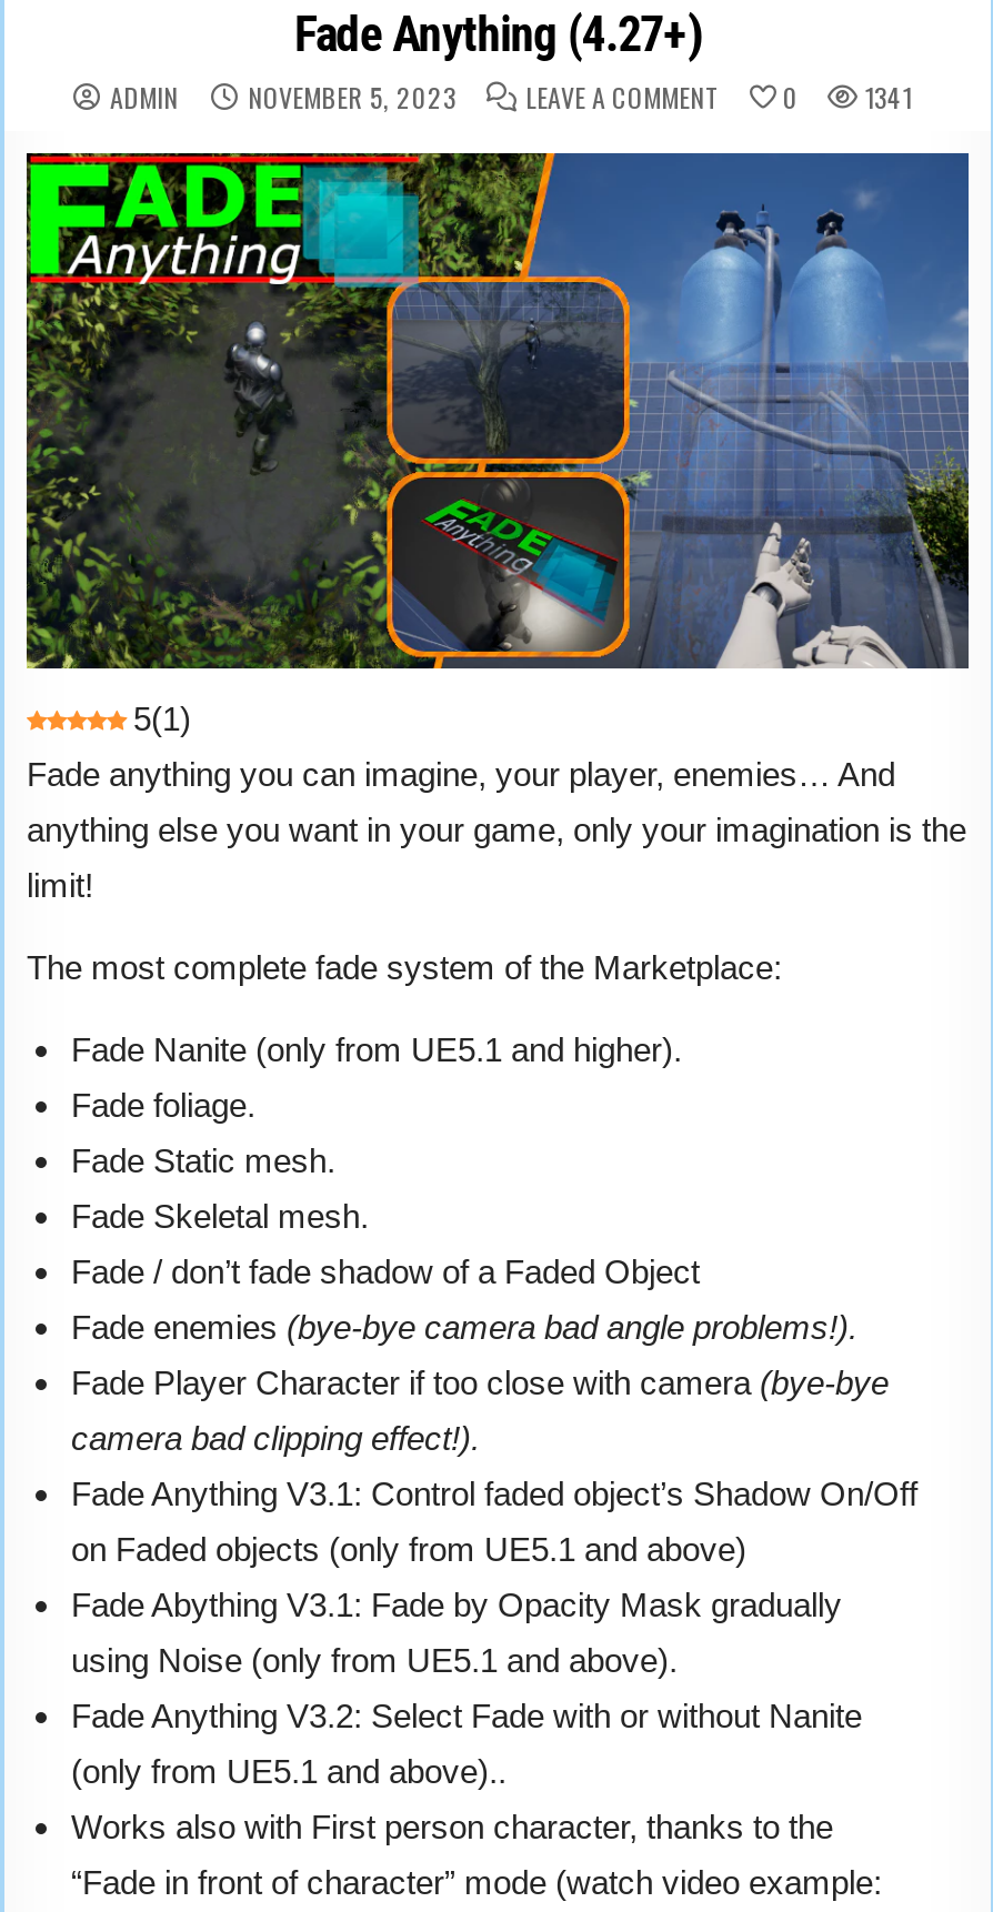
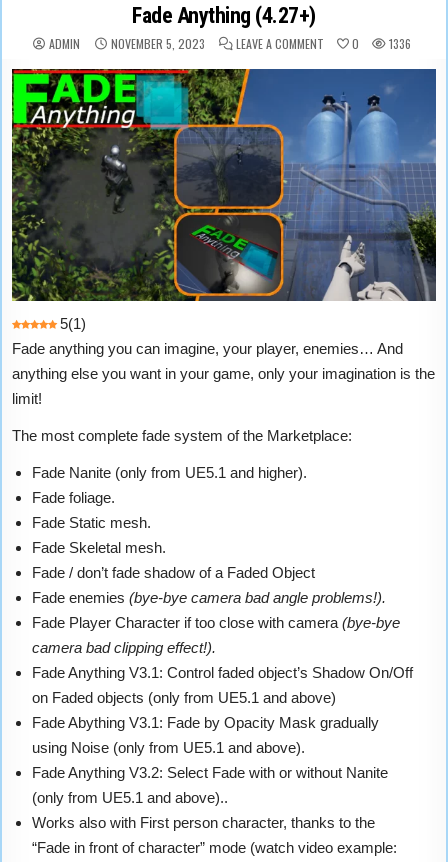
[865,79,912,116] 1341 -> [389,35,411,52] 1336

